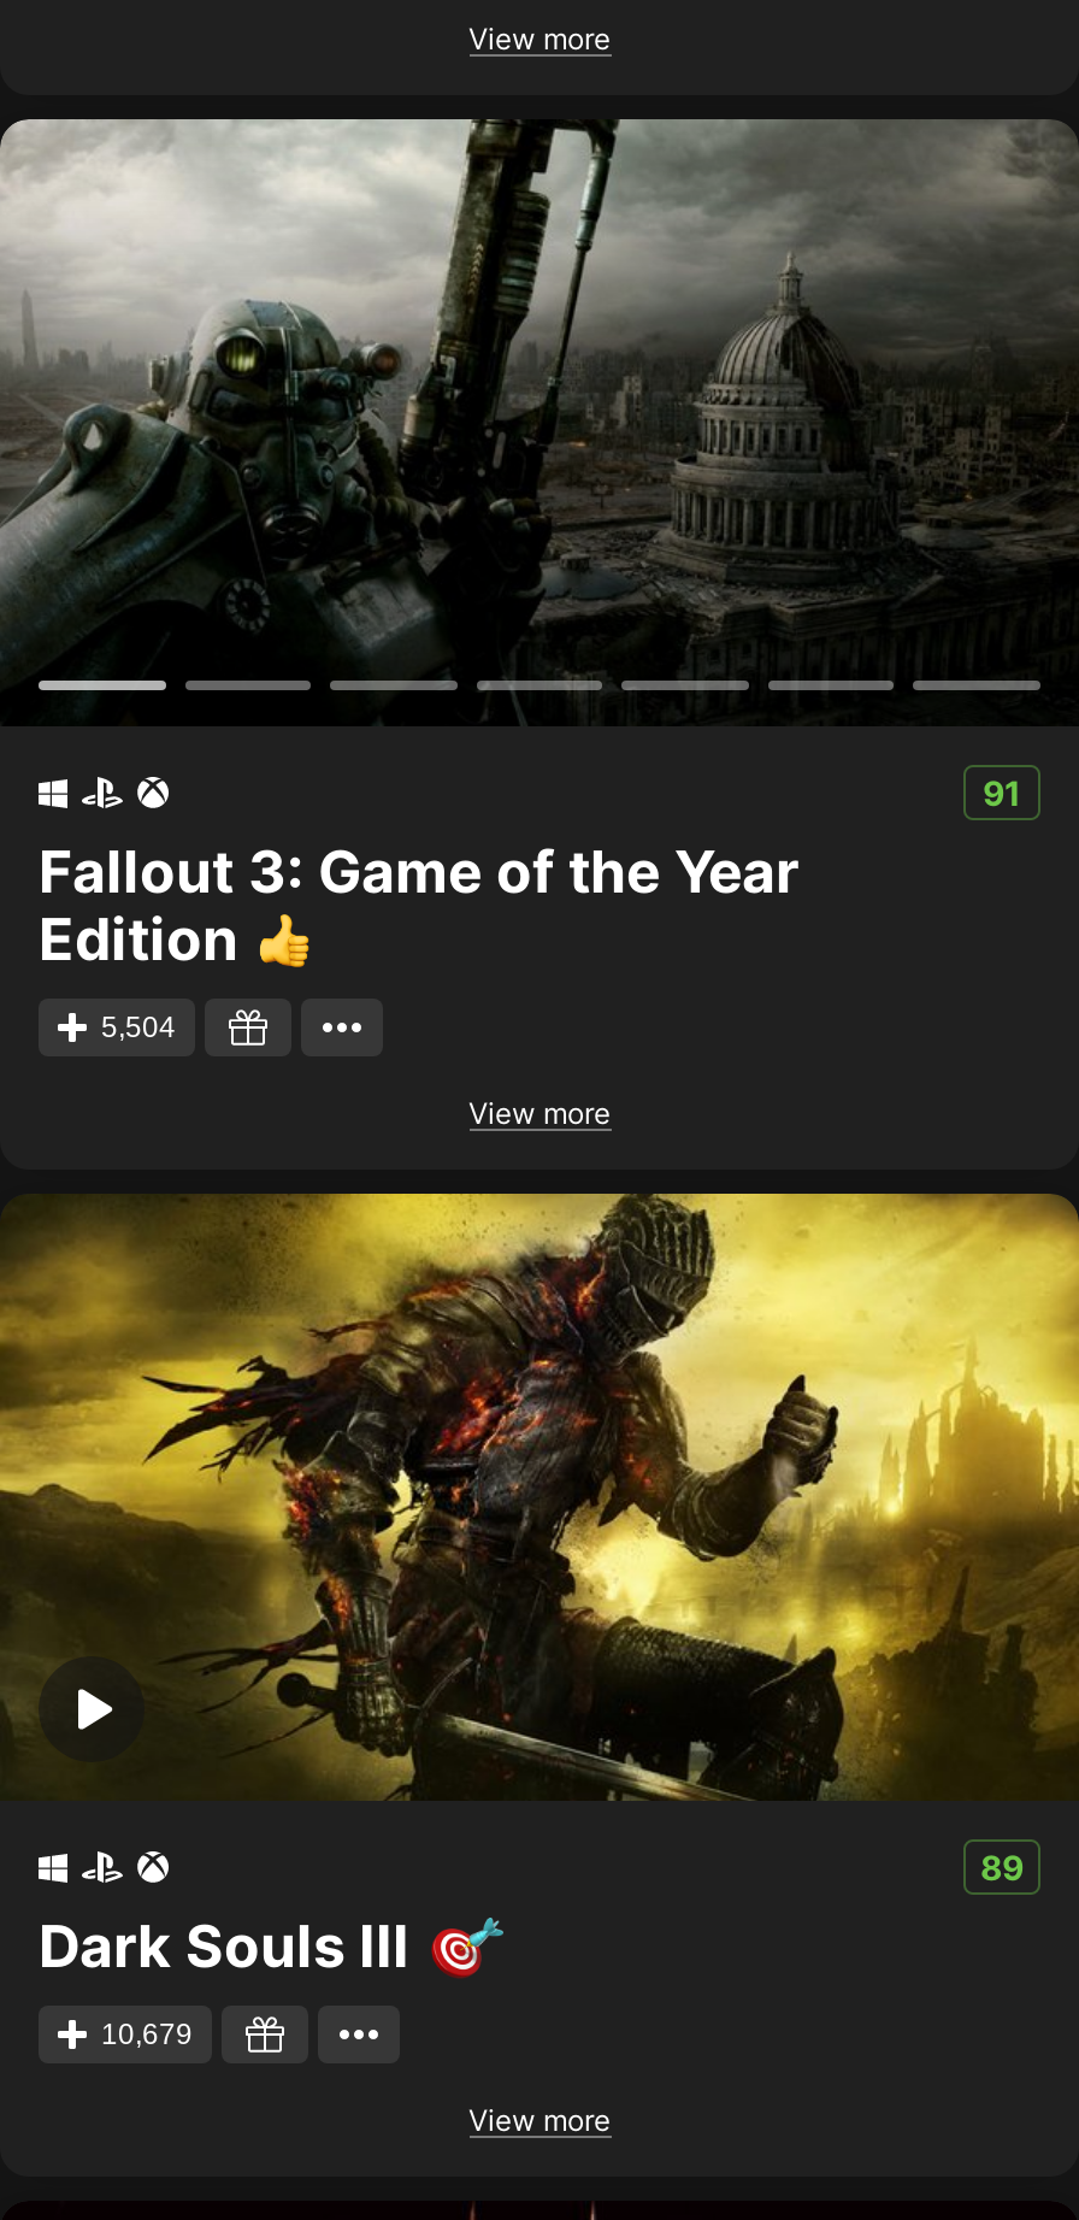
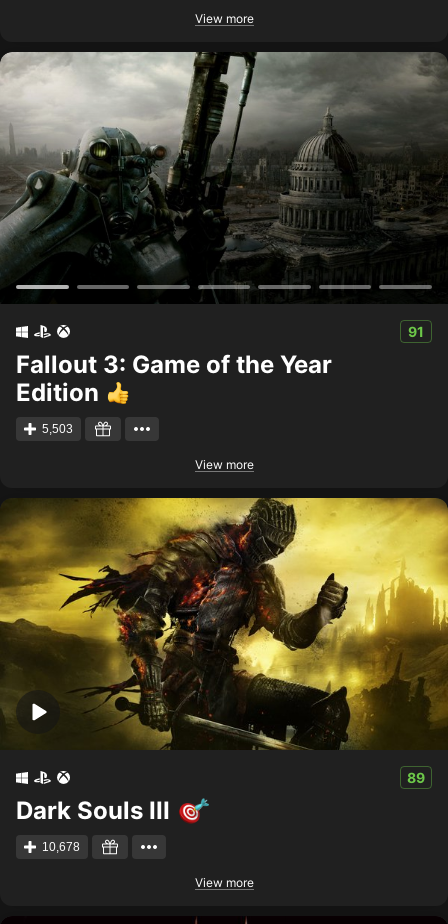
[101,1011,176,1044] 5,504 -> [42,422,73,436] 5,503
[101,2018,193,2051] 10,679 -> [42,840,80,854] 10,678

